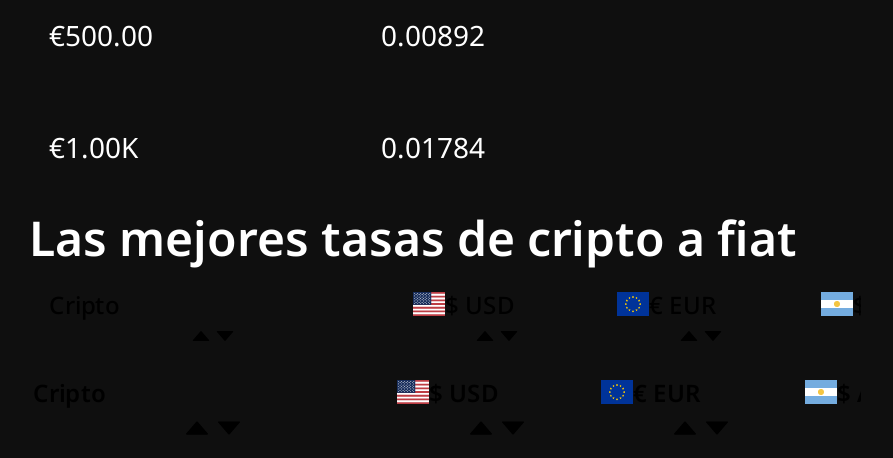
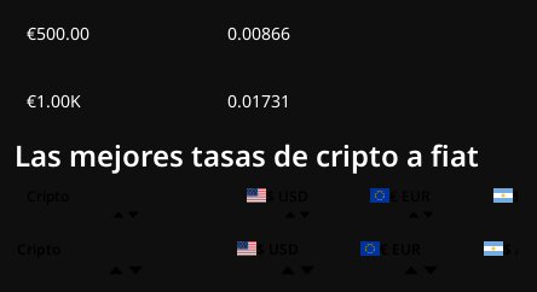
[381,16,485,54] 0.00892 -> [227,21,290,44] 0.00866
[381,128,485,166] 0.01784 -> [227,89,290,112] 0.01731

